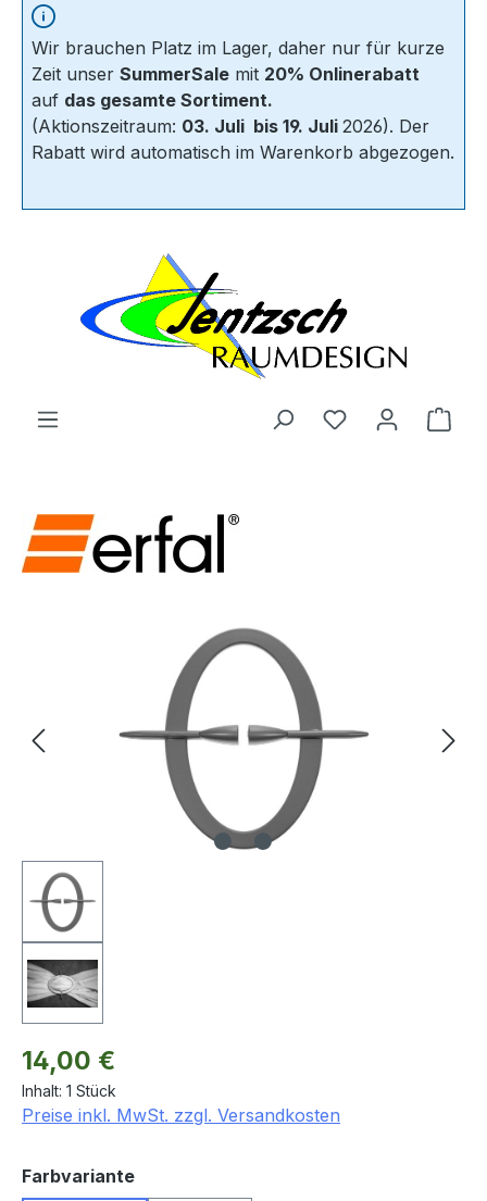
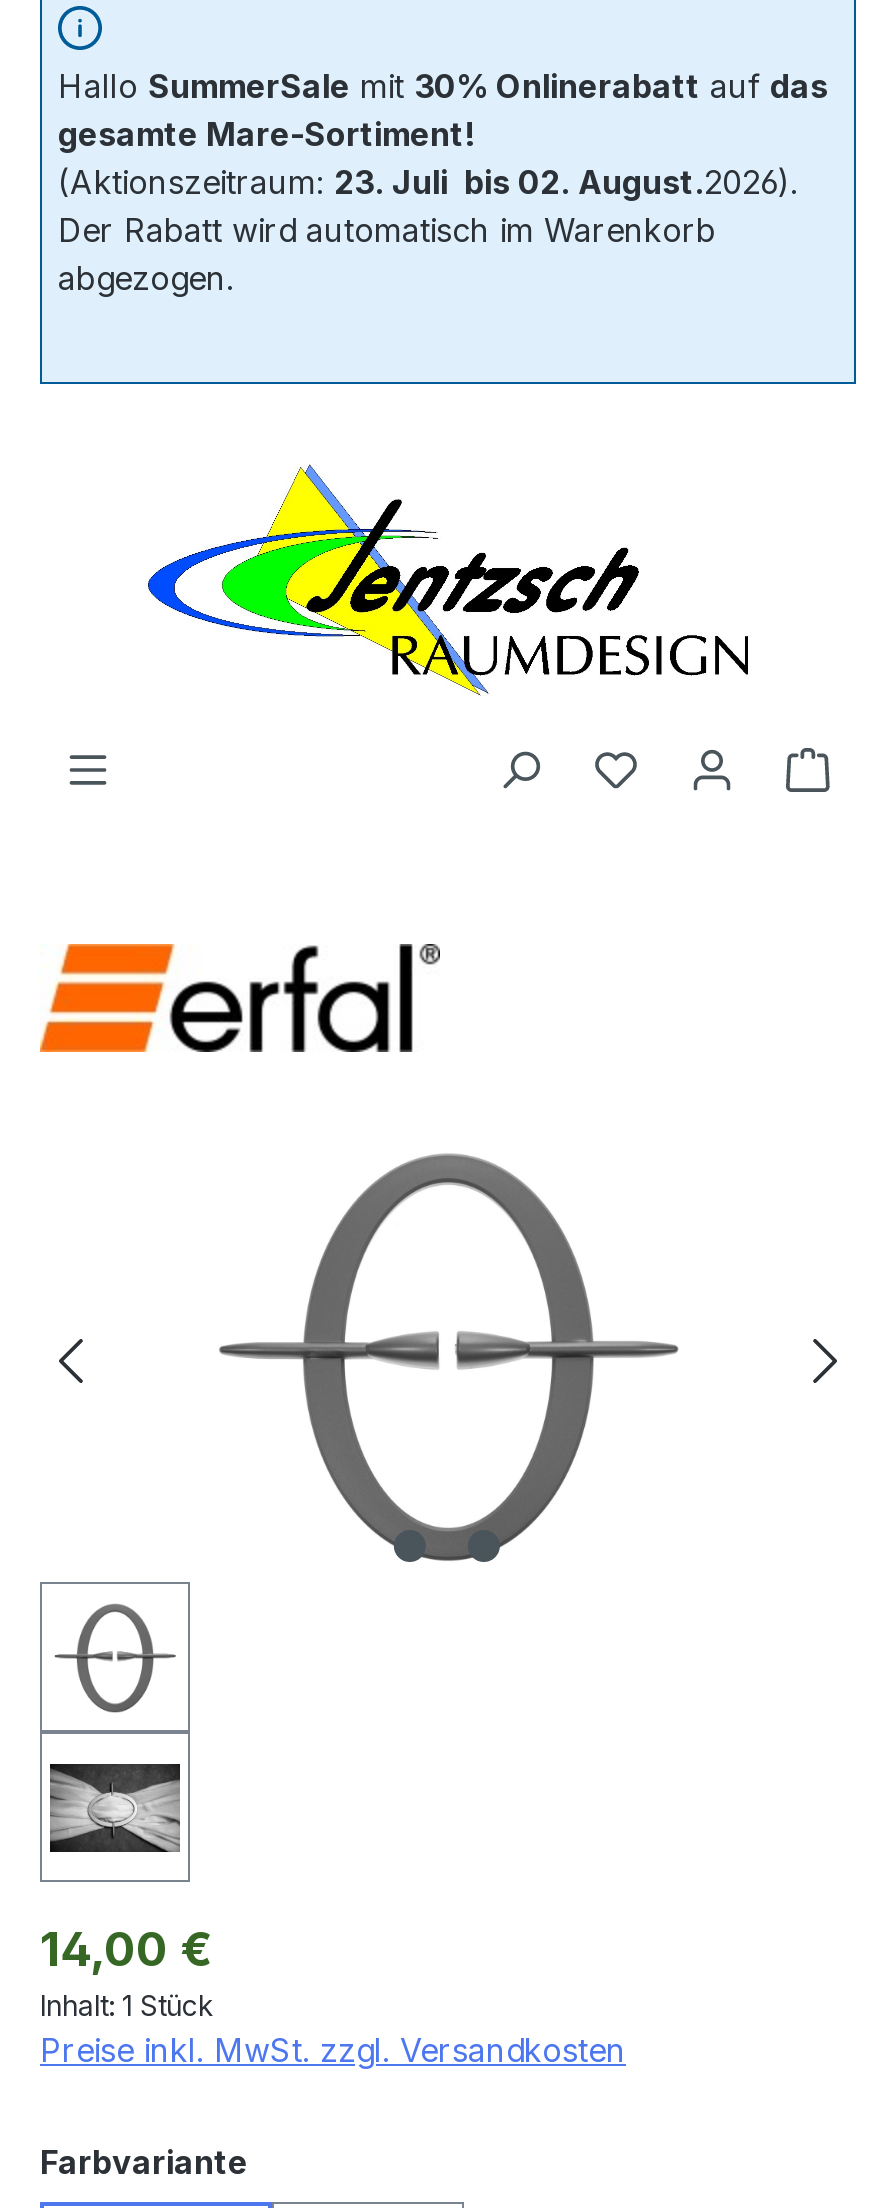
[32,37,454,163] Wir brauchen Platz im Lager, daher nur für kurze | Zeit unser SummerSale mit 20% Onlinerabatt | auf das gesamte Sortiment. | (Aktionszeitraum: 03. Juli bis 19. Juli 2026). Der | Rabatt wird automatisch im Warenkorb abgezogen. -> [58,66,828,298] Hallo SummerSale mit 30% Onlinerabatt auf das | gesamte Mare-Sortiment! | (Aktionszeitraum: 23. Juli bis 02. August.2026). | Der Rabatt wird automatisch im Warenkorb | abgezogen.

